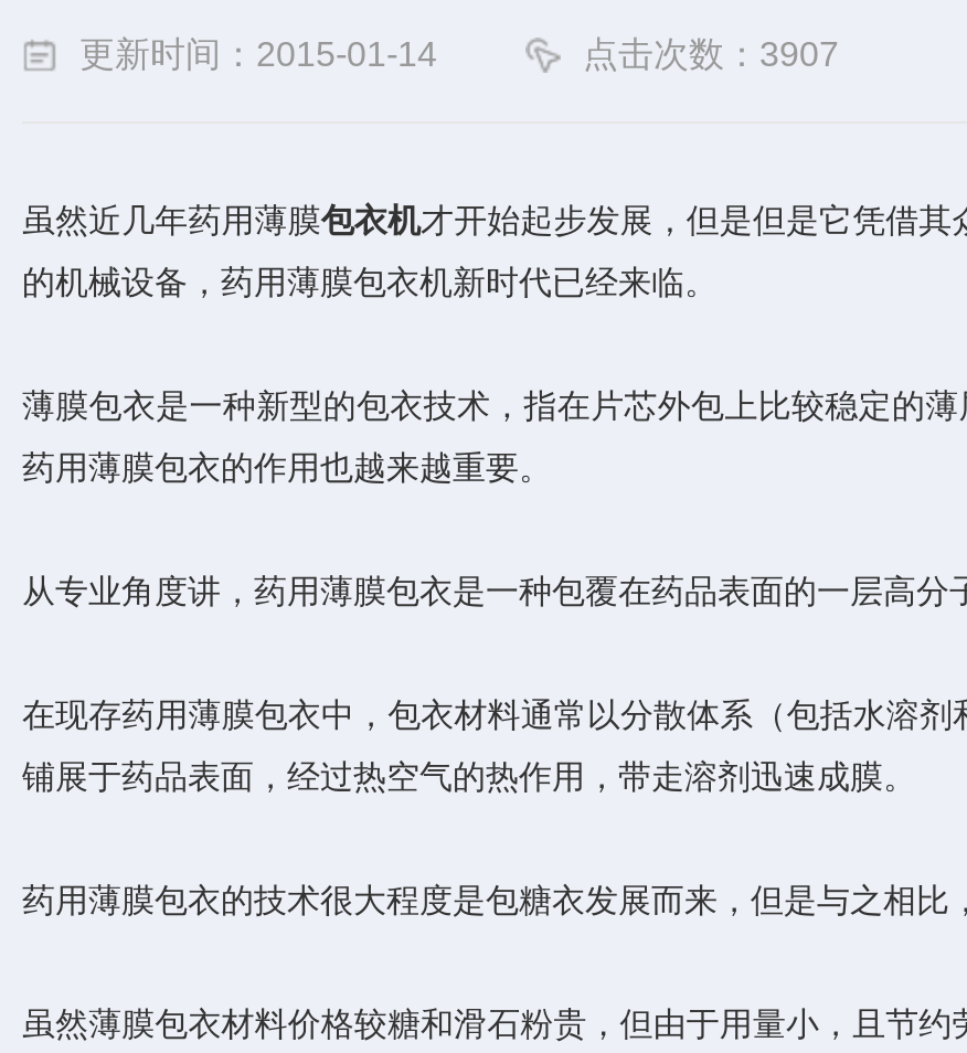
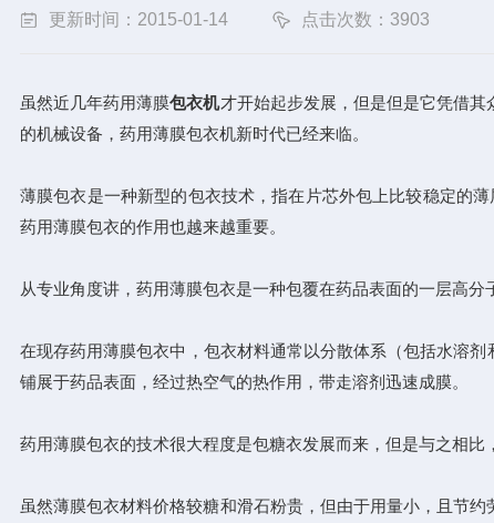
[583,35,839,73] 点击次数：3907 -> [301,10,430,29] 点击次数：3903

